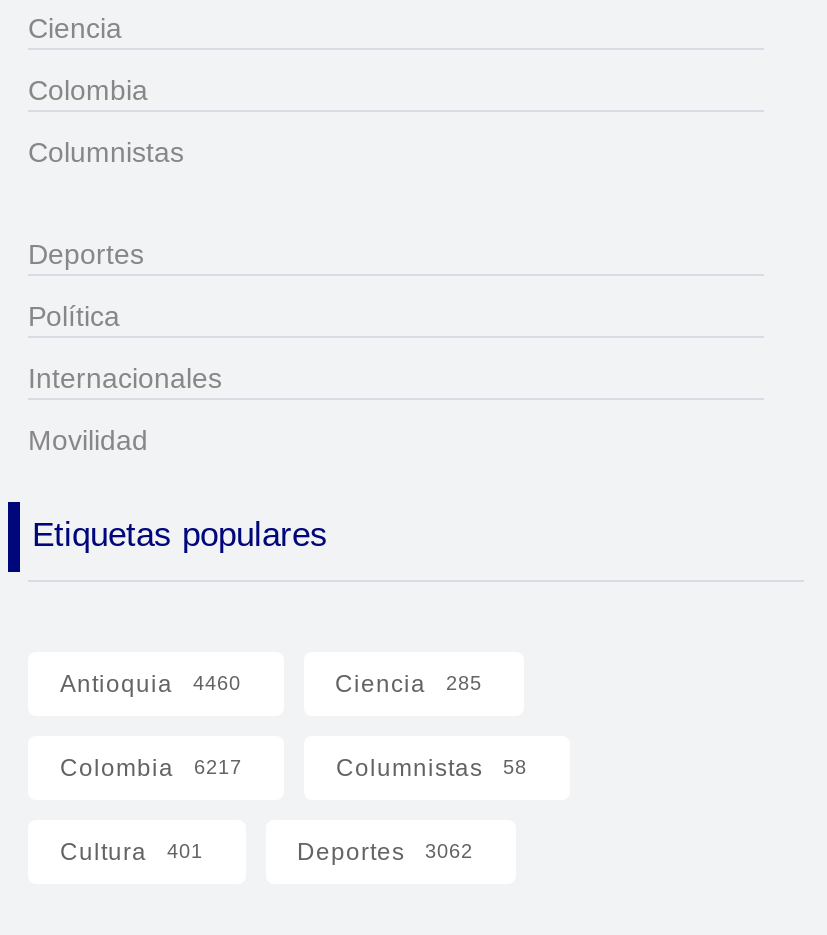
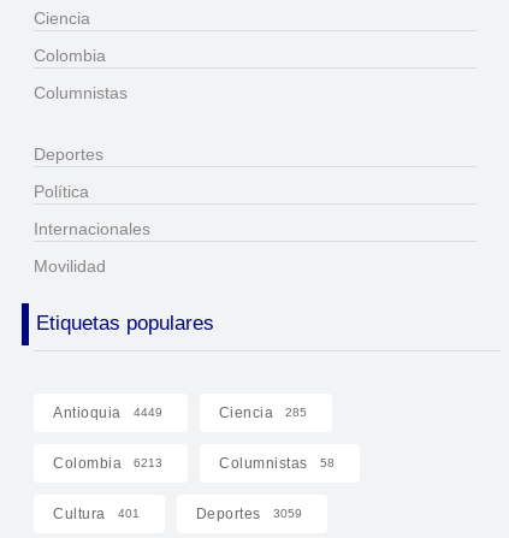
[60,670,241,698] Antioquia 4460 -> [53,405,162,421] Antioquia 4449
[60,754,242,782] Colombia 6217 -> [53,455,162,472] Colombia 6213
[297,838,473,866] Deportes 3062 -> [196,506,301,523] Deportes 3059

